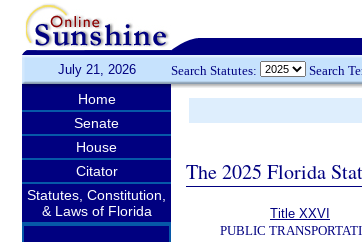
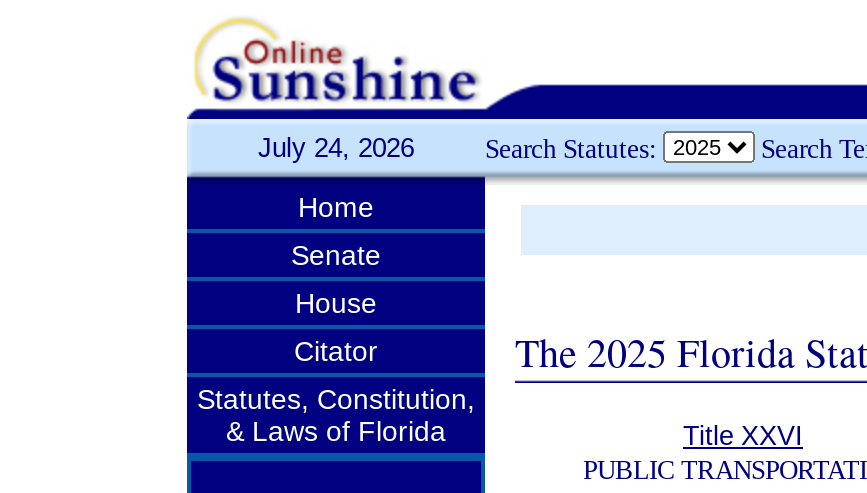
[57,62,135,77] July 21, 2026 -> [258,133,414,163] July 24, 2026

